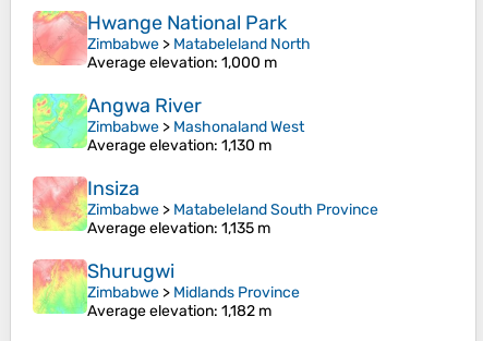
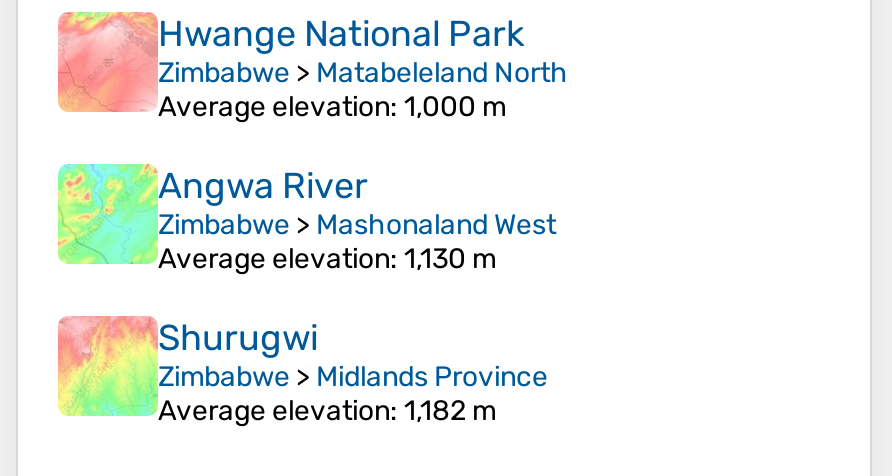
[32,176,378,238] [image] | Insiza | Zimbabwe > Matabeleland South Province | Average elevation: 1,135 m -> none

